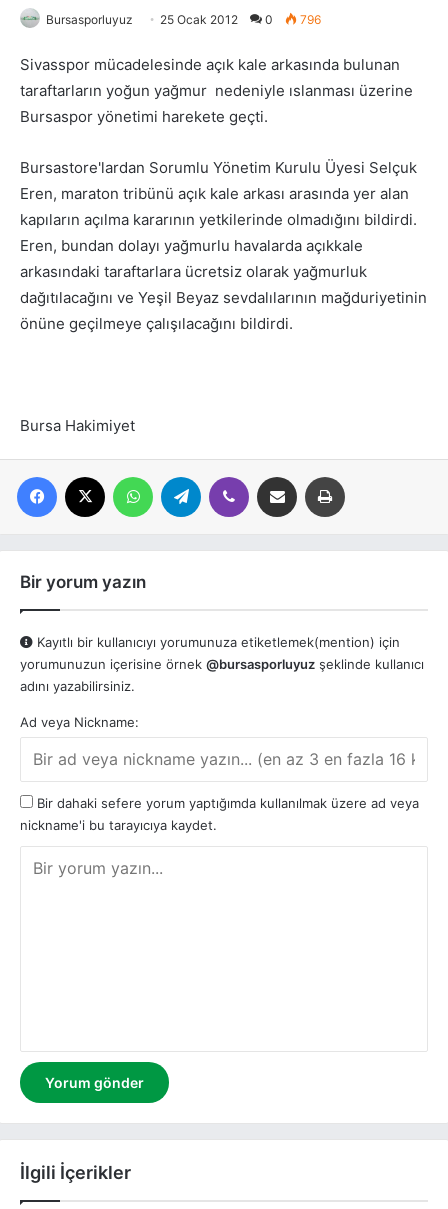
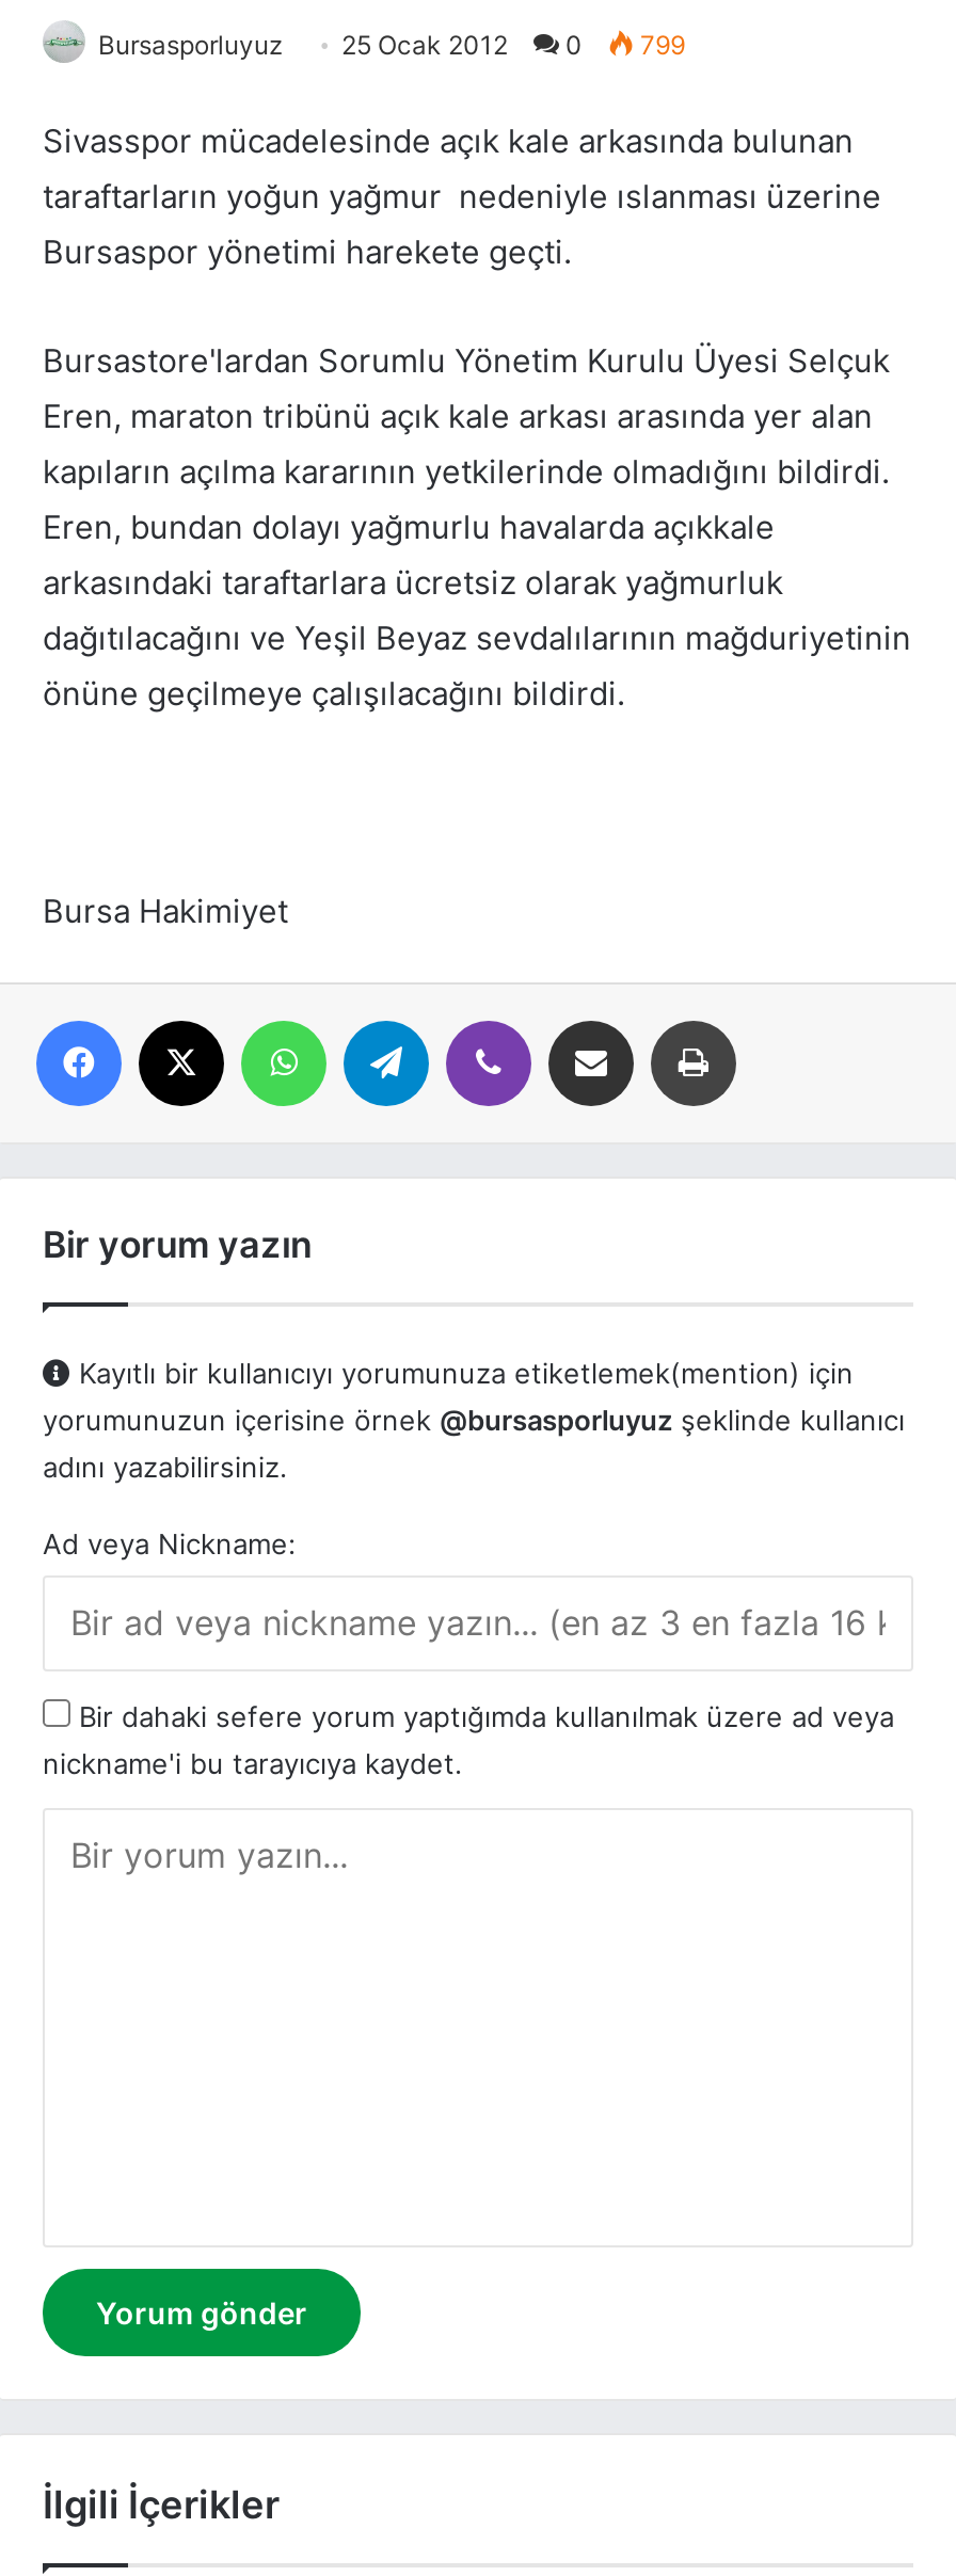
[46,12,321,27] Bursasporluyuz 25 Ocak 2012 0 796 -> [98,29,685,61] Bursasporluyuz 25 Ocak 2012 0 799

